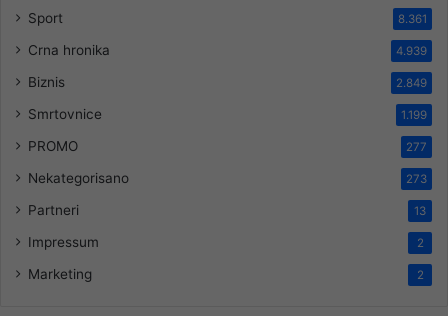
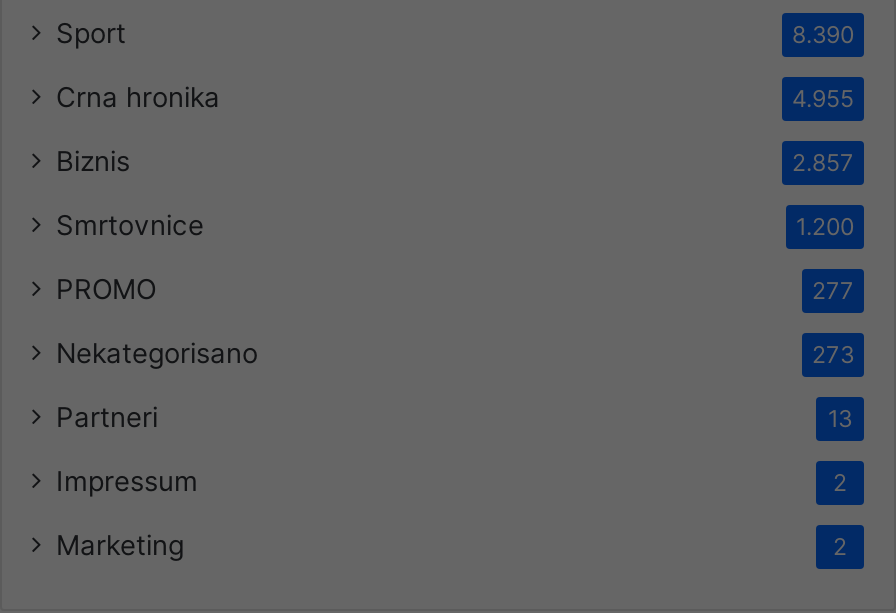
[398,12,427,26] 8.361 -> [792,20,854,48] 8.390
[396,44,427,58] 4.939 -> [792,84,854,112] 4.955
[396,76,427,90] 2.849 -> [792,148,854,176] 2.857
[401,108,427,122] 1.199 -> [796,212,854,240] 1.200

